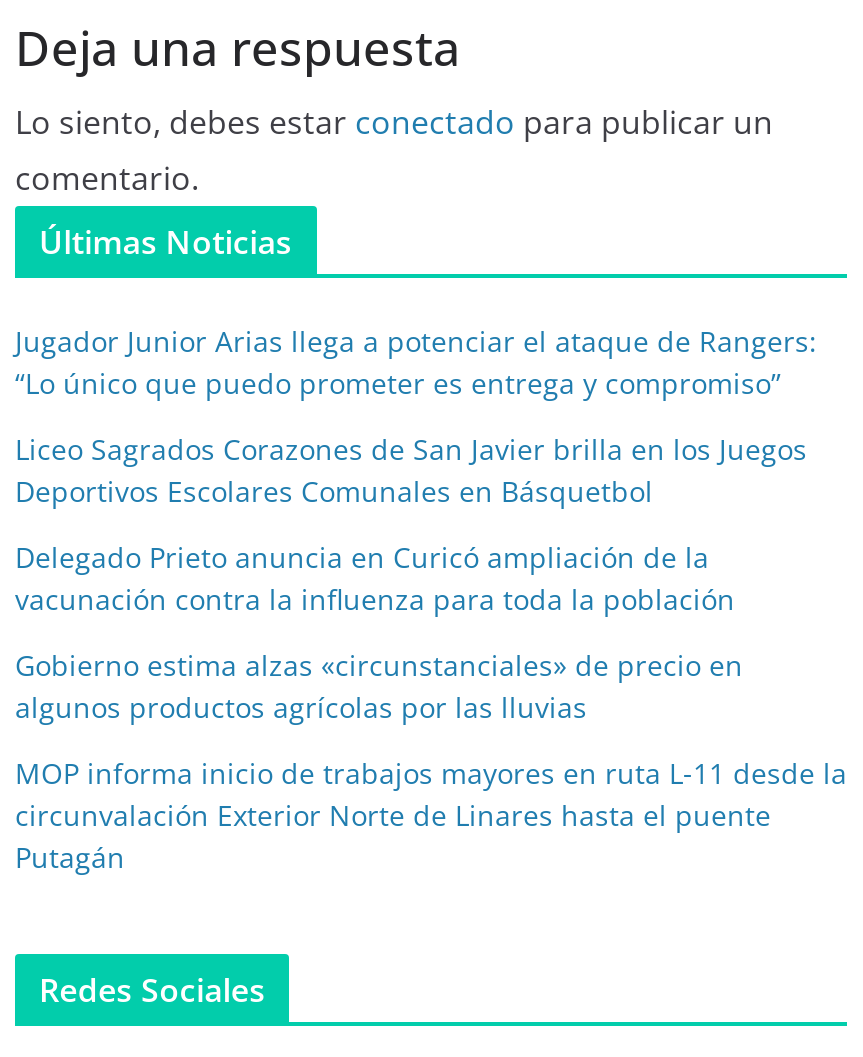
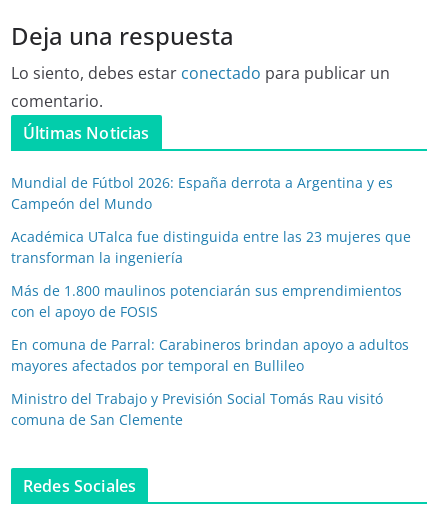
[15,323,817,403] Jugador Junior Arias llega a potenciar el ataque de Rangers: | “Lo único que puedo prometer es entrega y compromiso” -> [11,172,393,212] Mundial de Fútbol 2026: España derrota a Argentina y es | Campeón del Mundo
[15,431,807,511] Liceo Sagrados Corazones de San Javier brilla en los Juegos | Deportivos Escolares Comunales en Básquetbol -> [11,226,411,266] Académica UTalca fue distinguida entre las 23 mujeres que | transforman la ingeniería
[15,539,735,619] Delegado Prieto anuncia en Curicó ampliación de la | vacunación contra la influenza para toda la población -> [11,280,402,320] Más de 1.800 maulinos potenciarán sus emprendimientos | con el apoyo de FOSIS
[15,647,743,727] Gobierno estima alzas «circunstanciales» de precio en | algunos productos agrícolas por las lluvias -> [11,334,409,374] En comuna de Parral: Carabineros brindan apoyo a adultos | mayores afectados por temporal en Bullileo
[15,755,847,877] MOP informa inicio de trabajos mayores en ruta L-11 desde la | circunvalación Exterior Norte de Linares hasta el puente | Putagán -> [11,388,383,428] Ministro del Trabajo y Previsión Social Tomás Rau visitó | comuna de San Clemente

